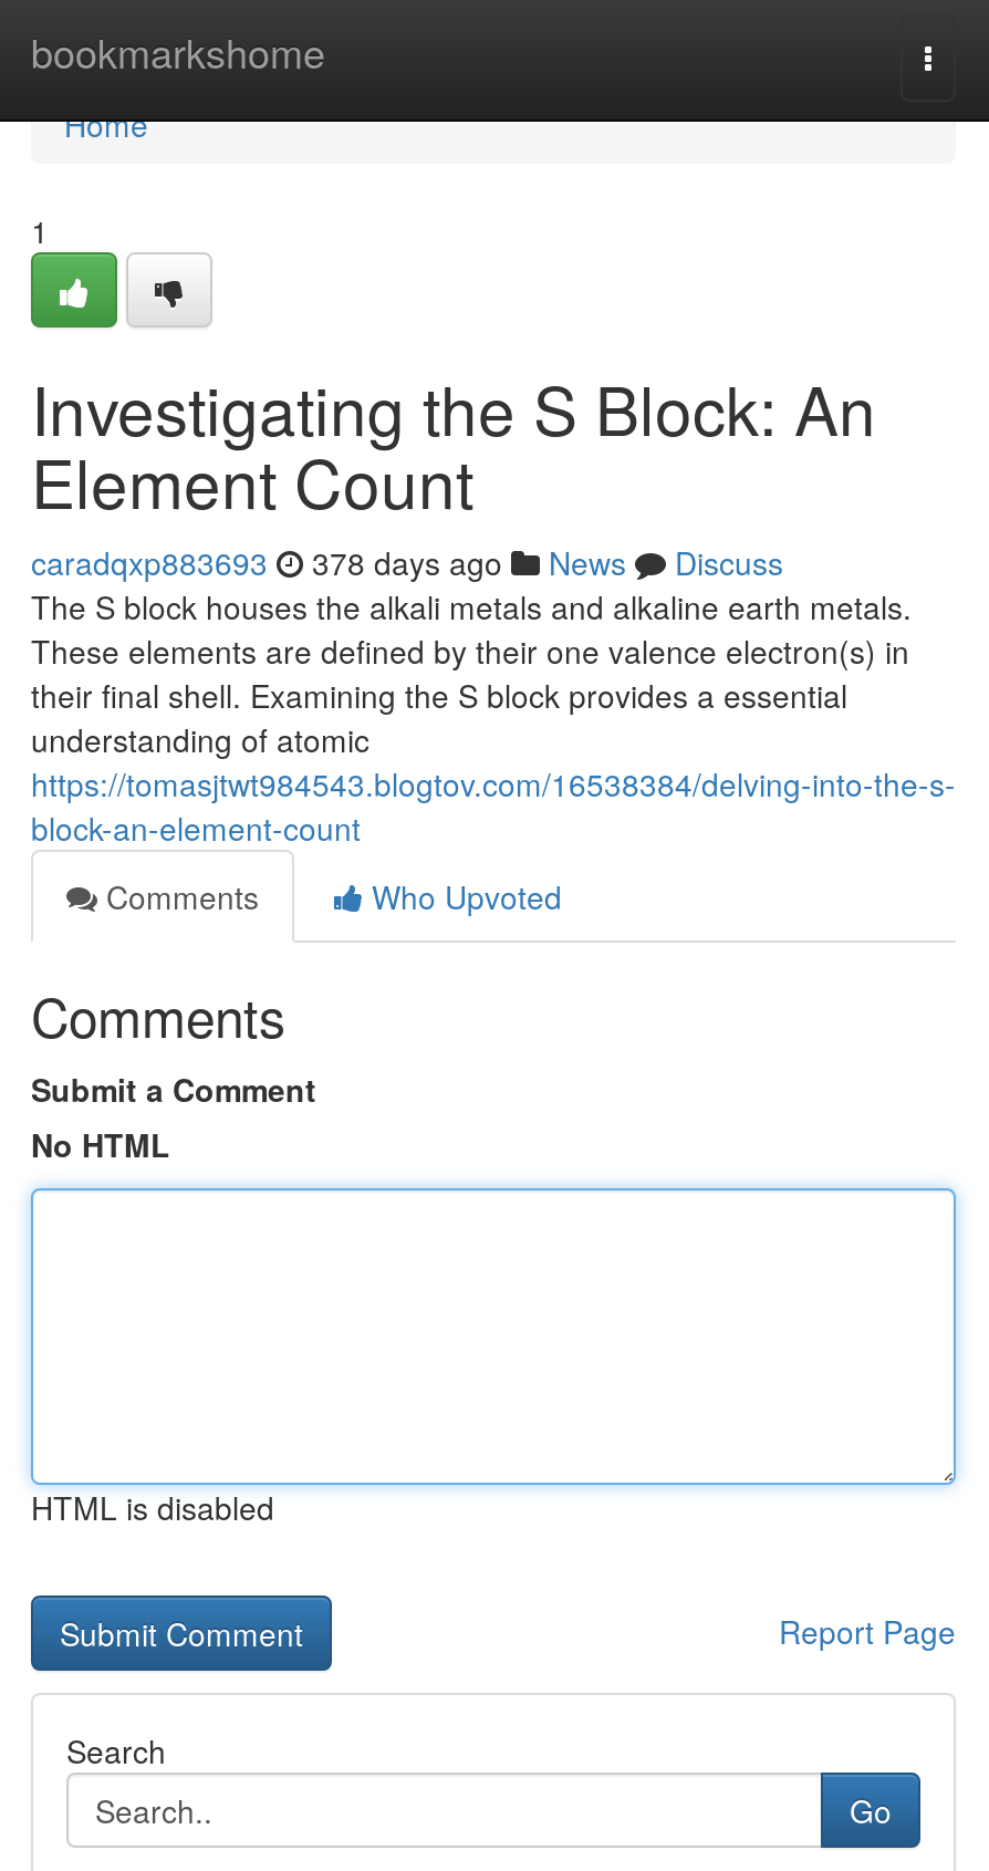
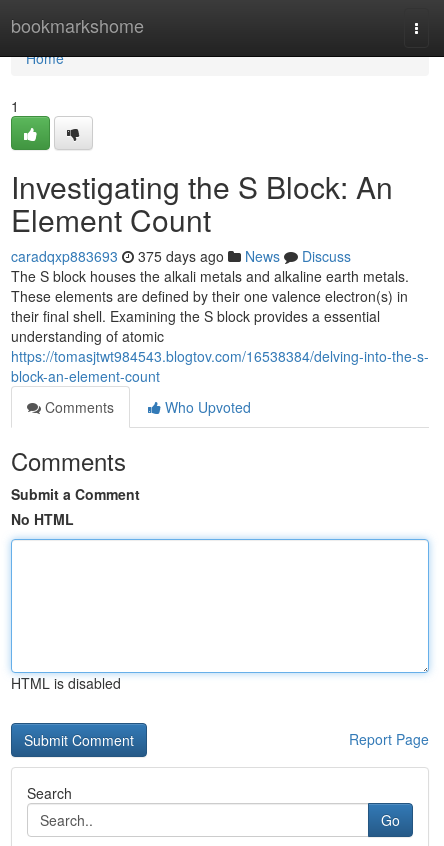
[31,540,783,584] caradqxp883693 378 days ago News Discuss -> [11,246,351,266] caradqxp883693 375 days ago News Discuss

